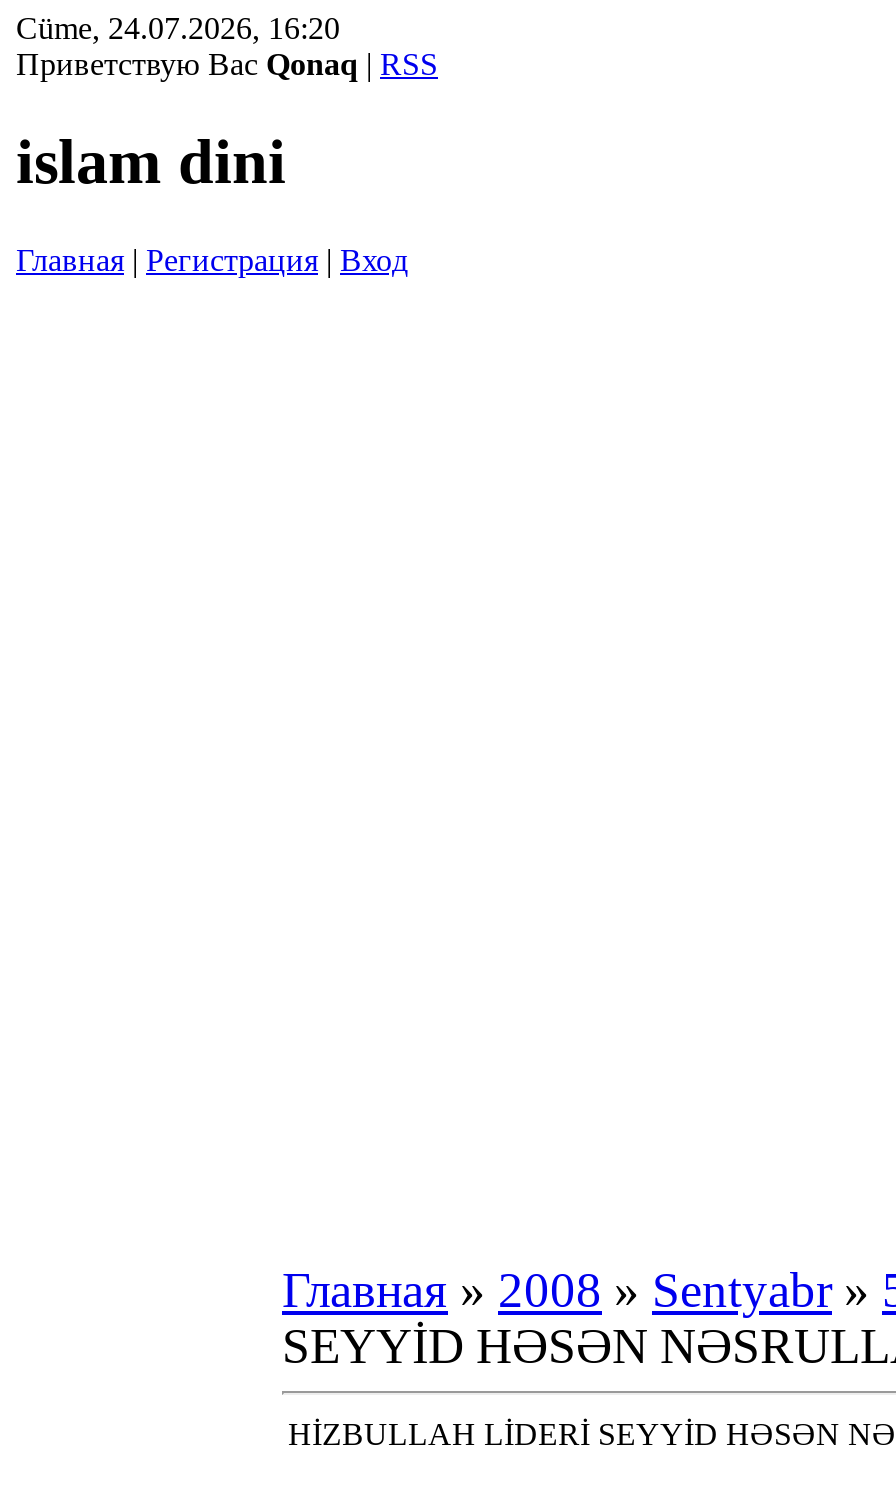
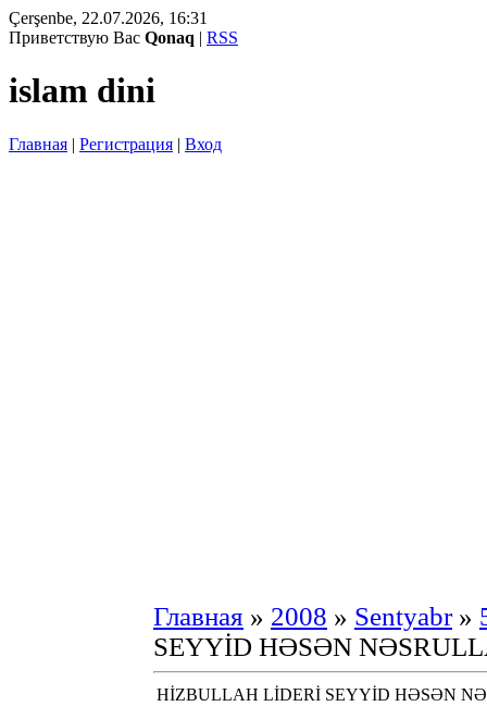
[16,11,340,45] Cüme, 24.07.2026, 16:20 -> [9,9,208,27] Çerşenbe, 22.07.2026, 16:31

